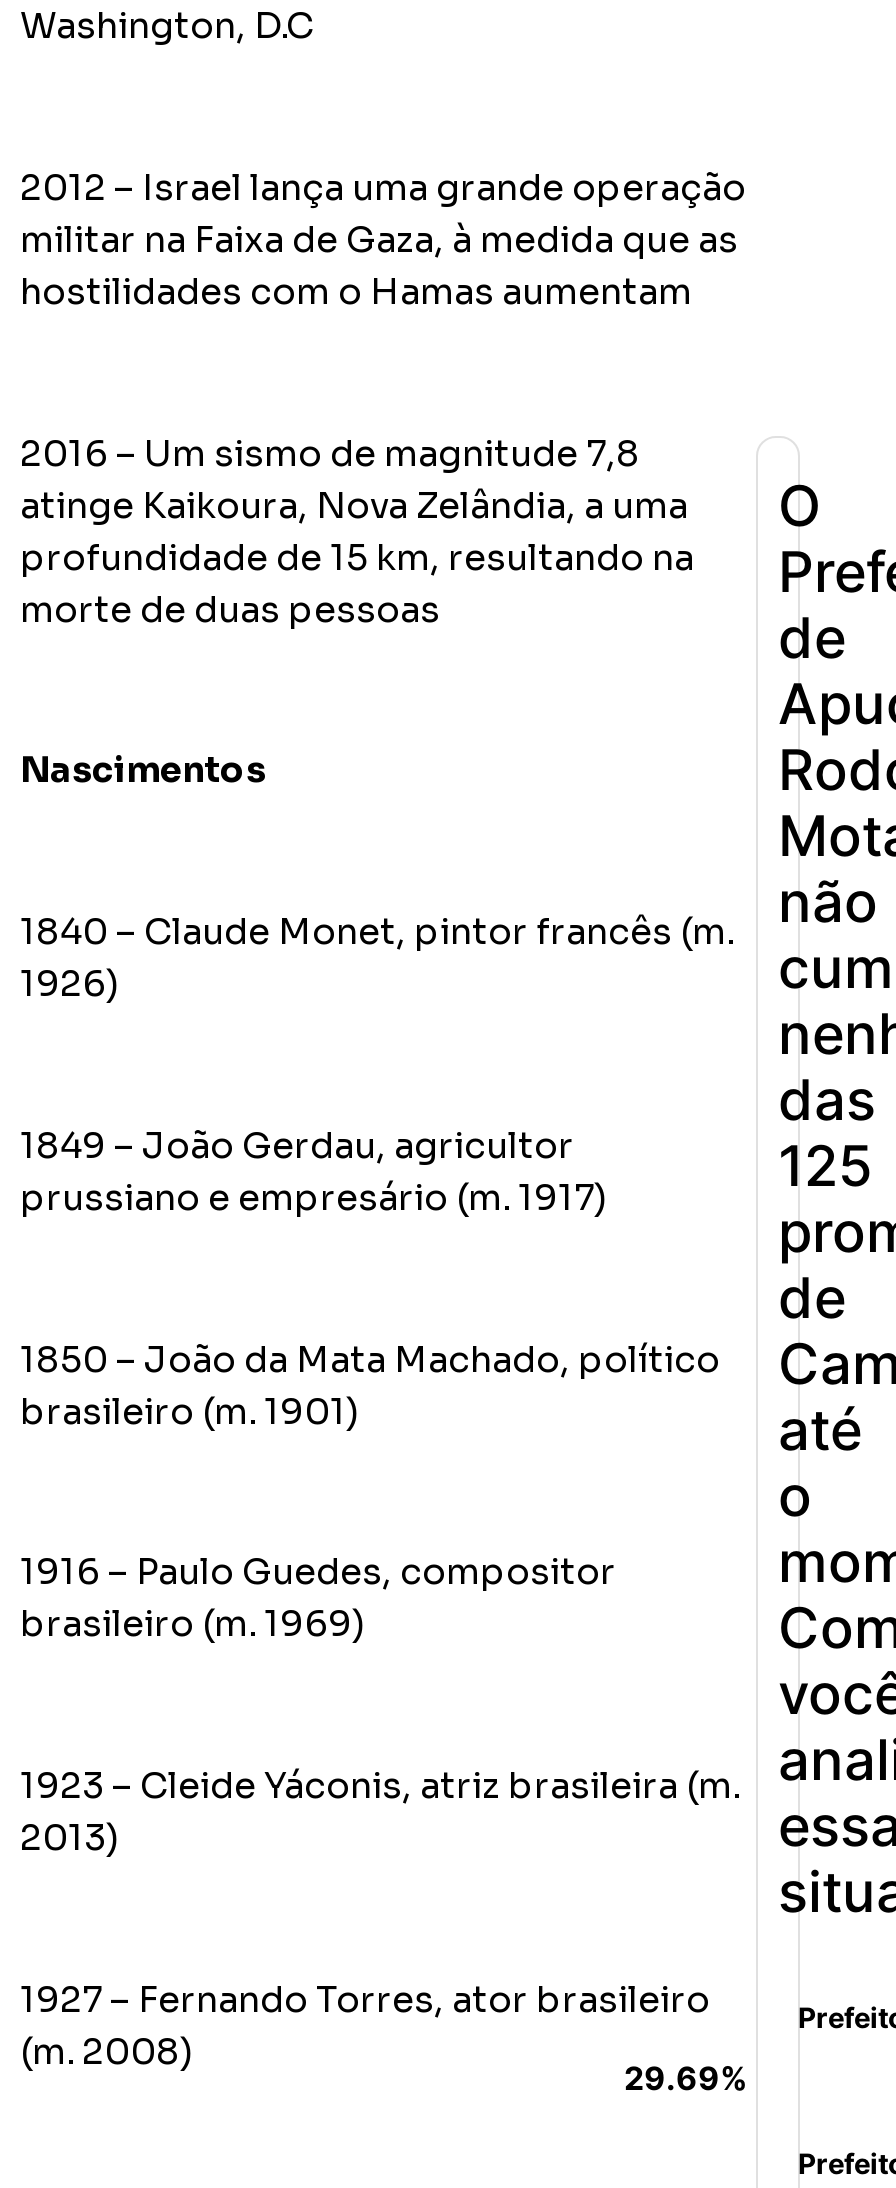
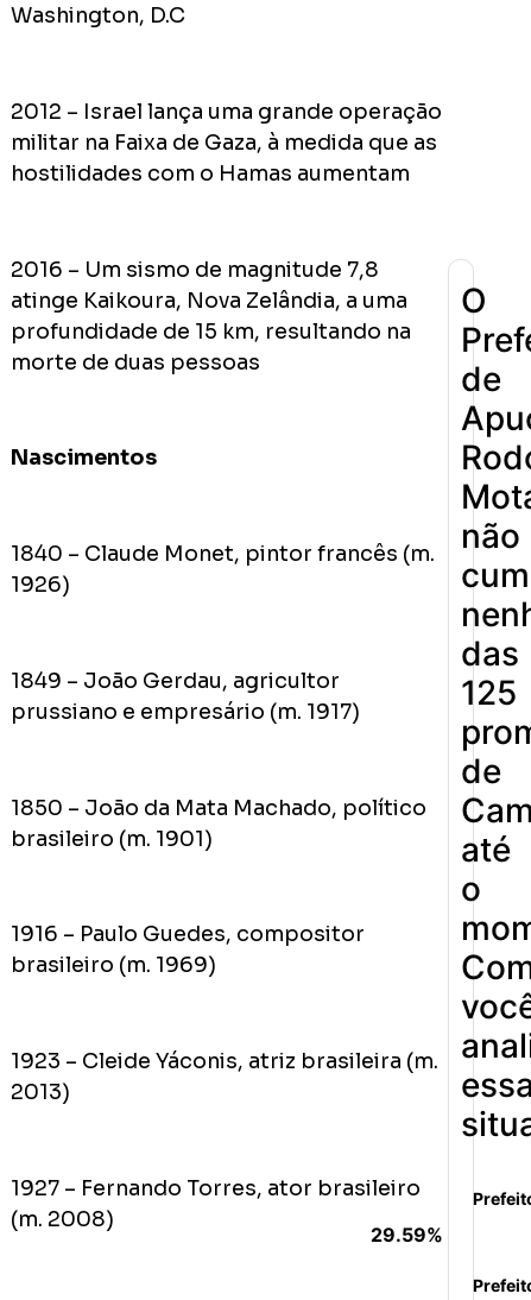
[624,2058,748,2098] 29.69% -> [371,1223,443,1246] 29.59%

